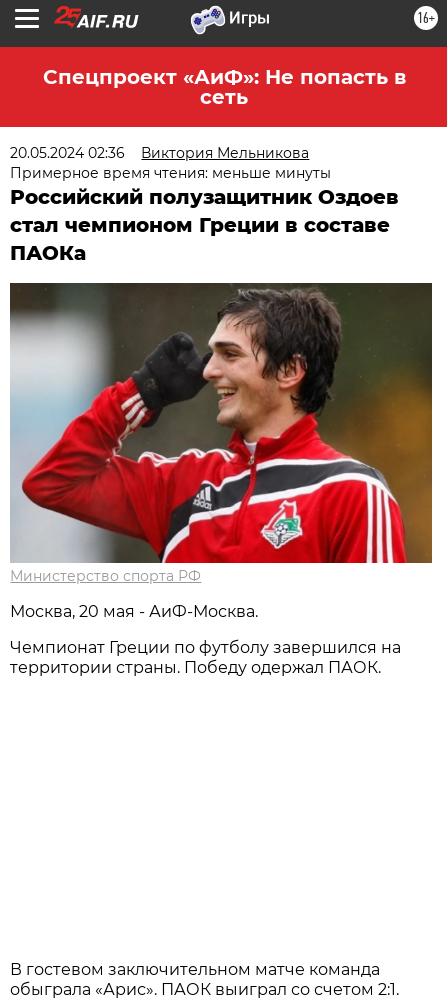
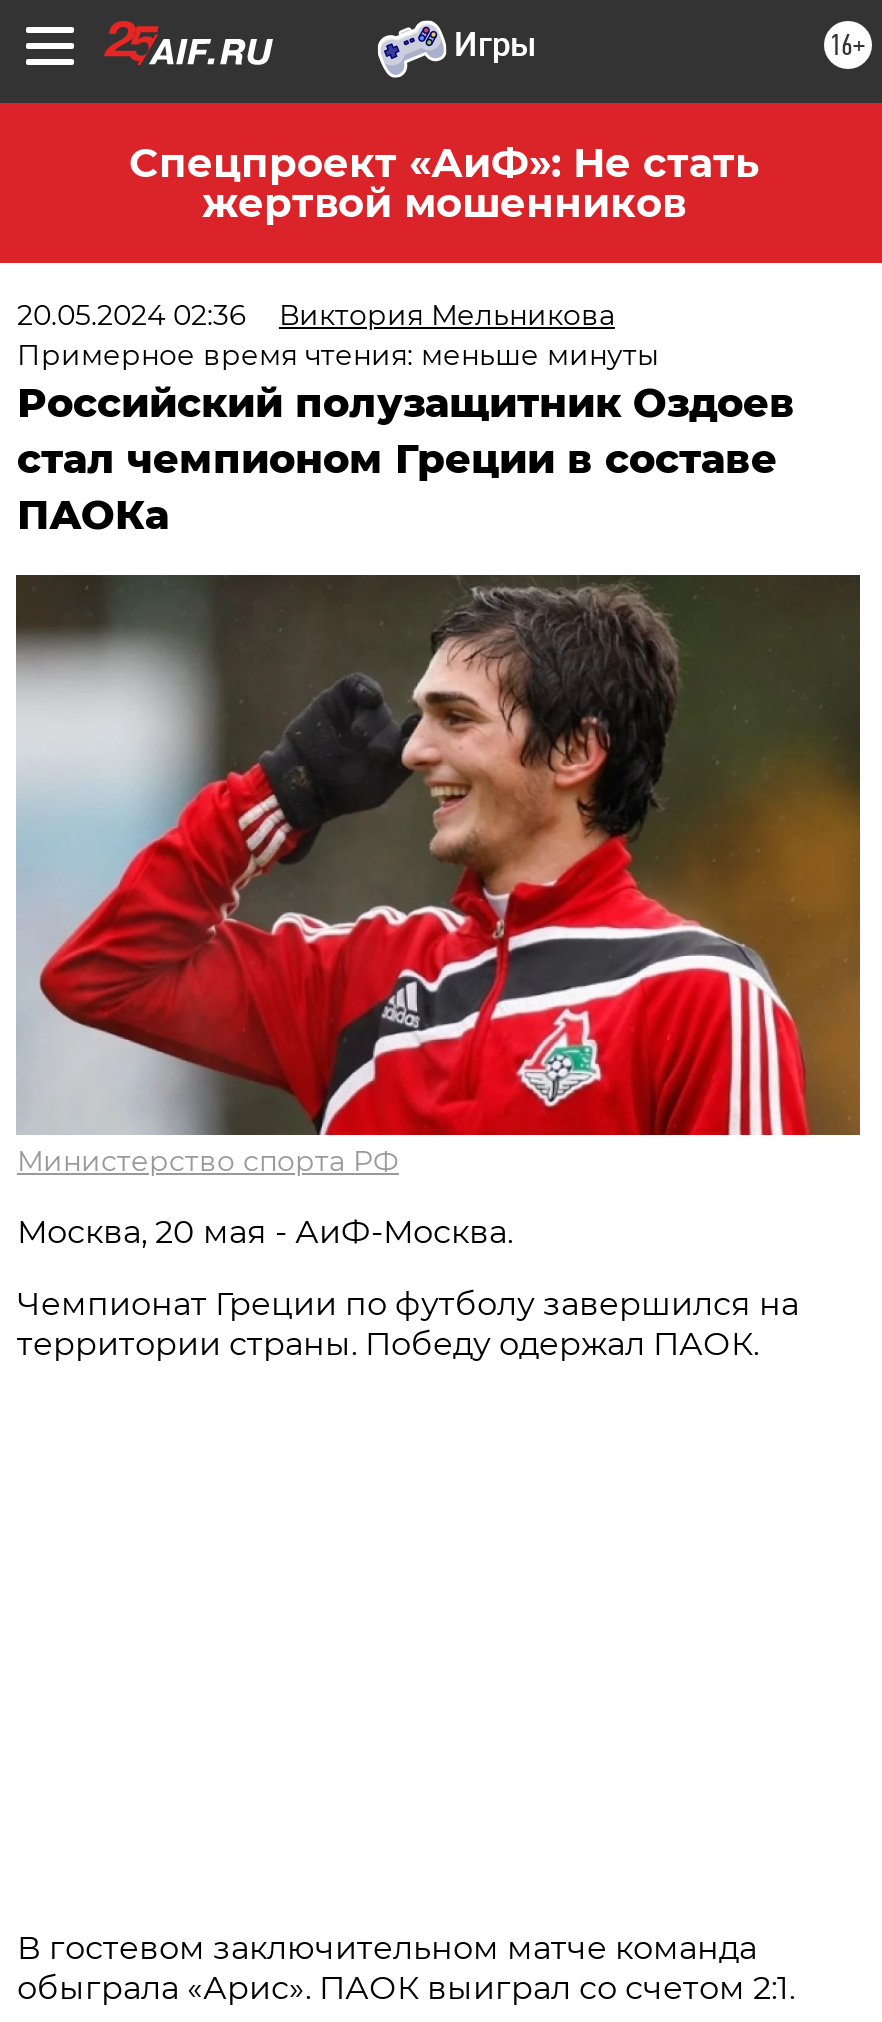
[42,65,405,109] Спецпроект «АиФ»: Не попасть в | сеть -> [129,139,759,227] Спецпроект «АиФ»: Не стать | жертвой мошенников

